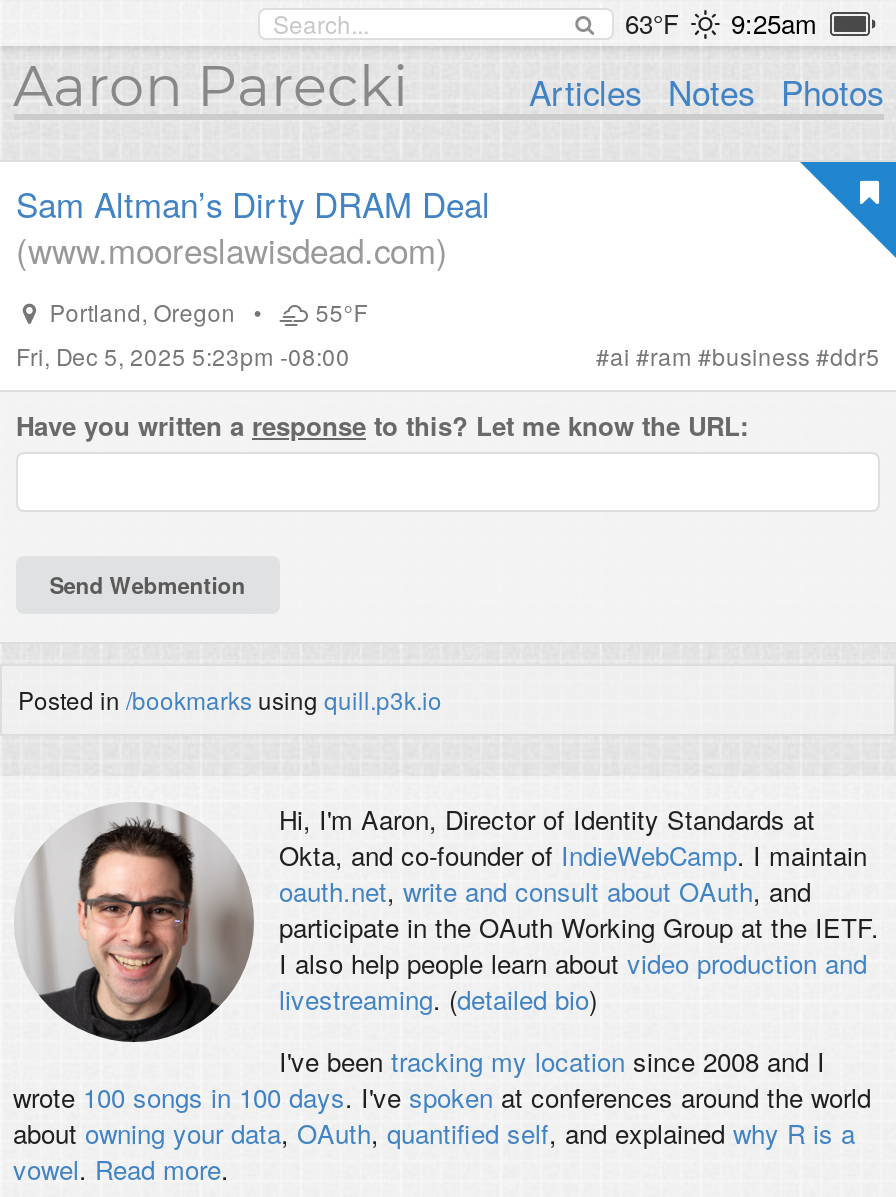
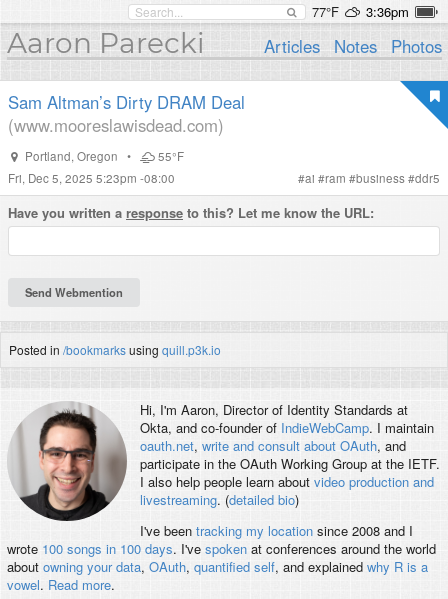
[625,4,817,42] 63°F | 9:25am -> [311,2,408,21] 77°F | 3:36pm

